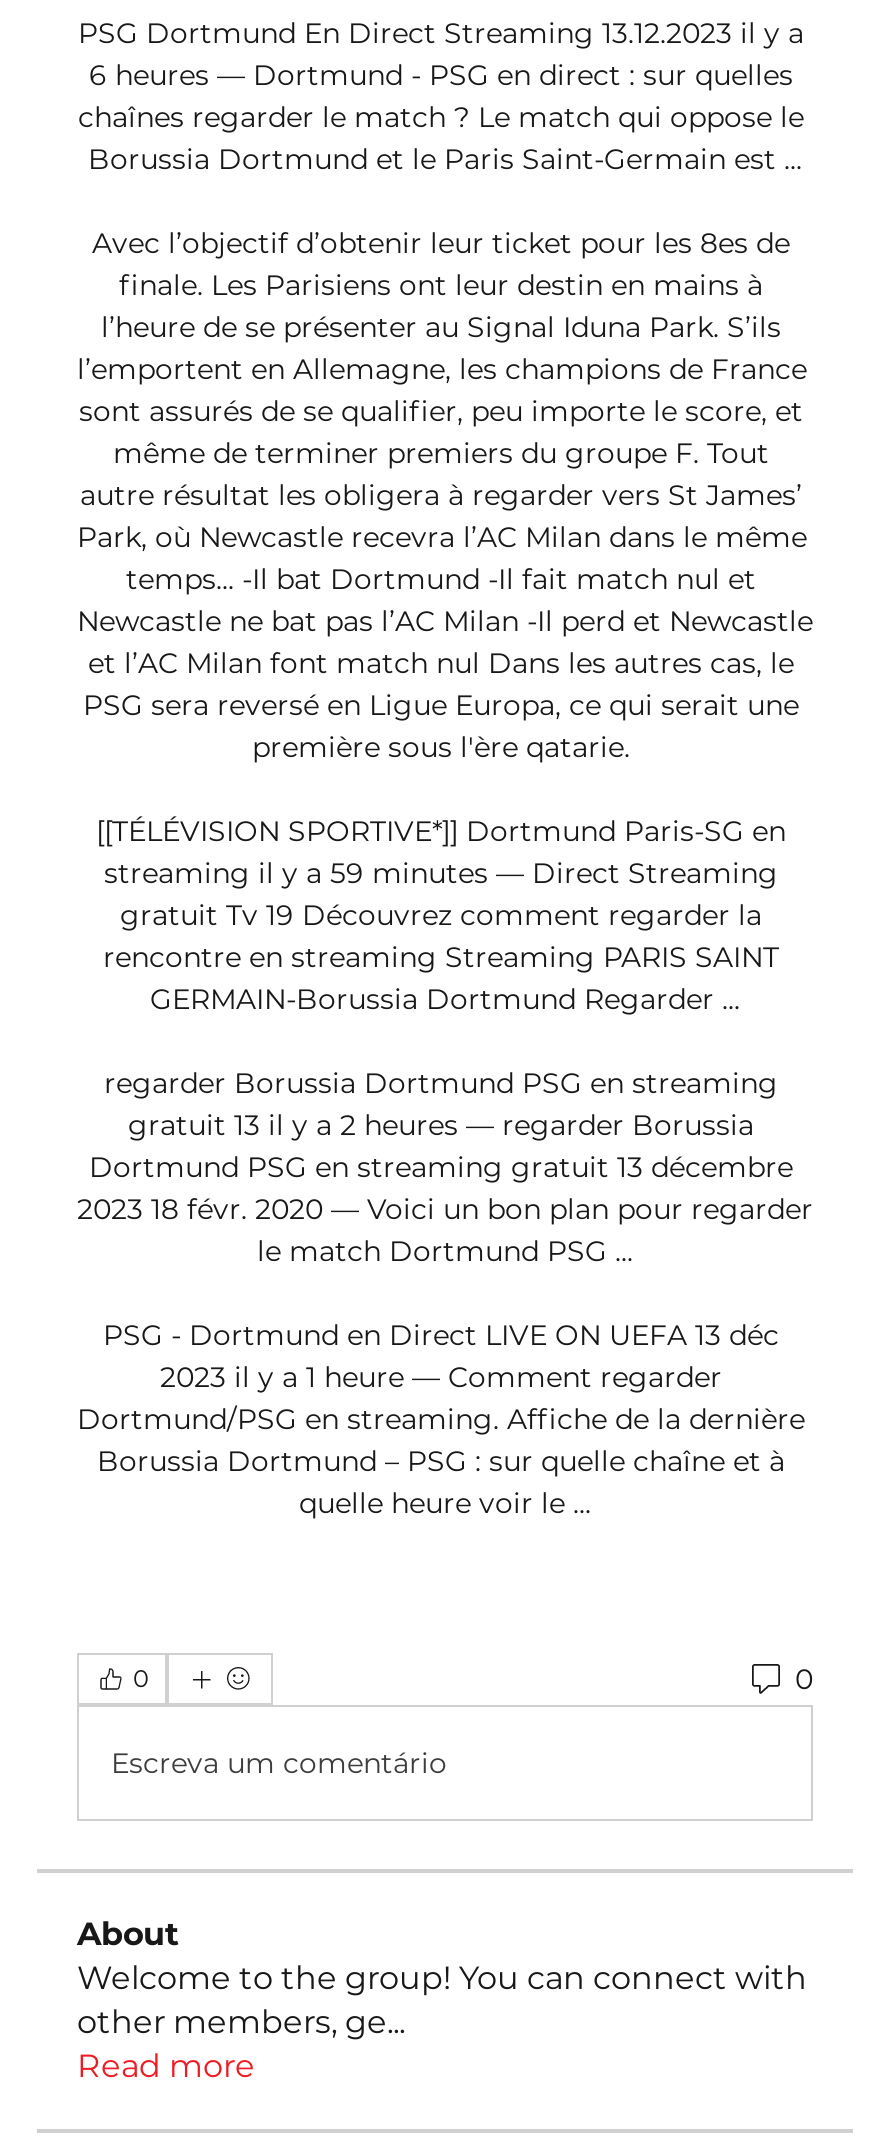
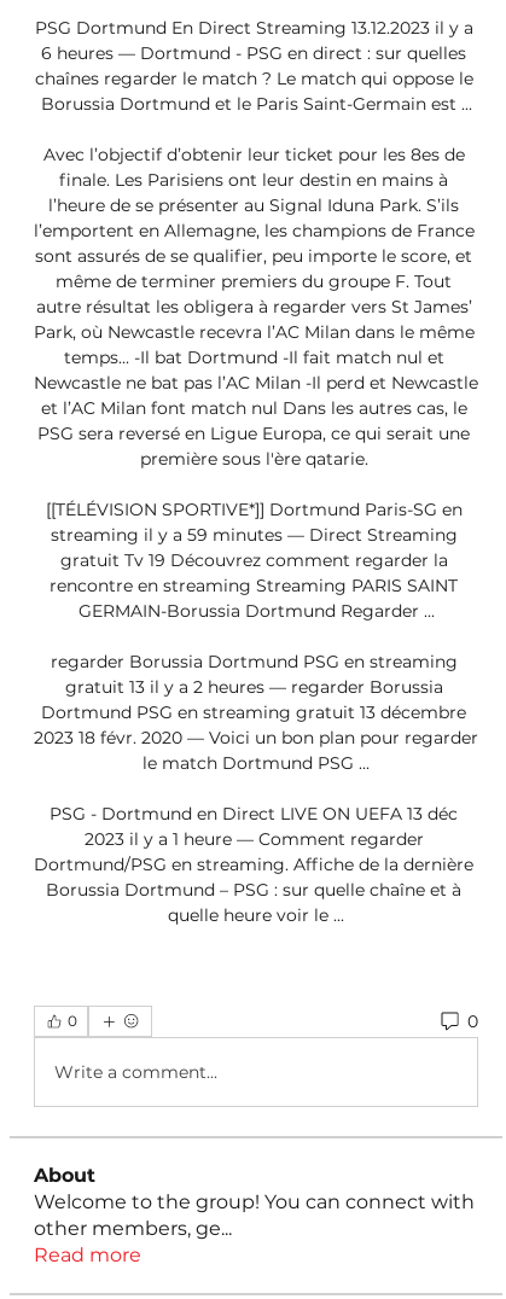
[111,1744,447,1780] Escreva um comentário -> [54,1061,217,1082] Write a comment...

